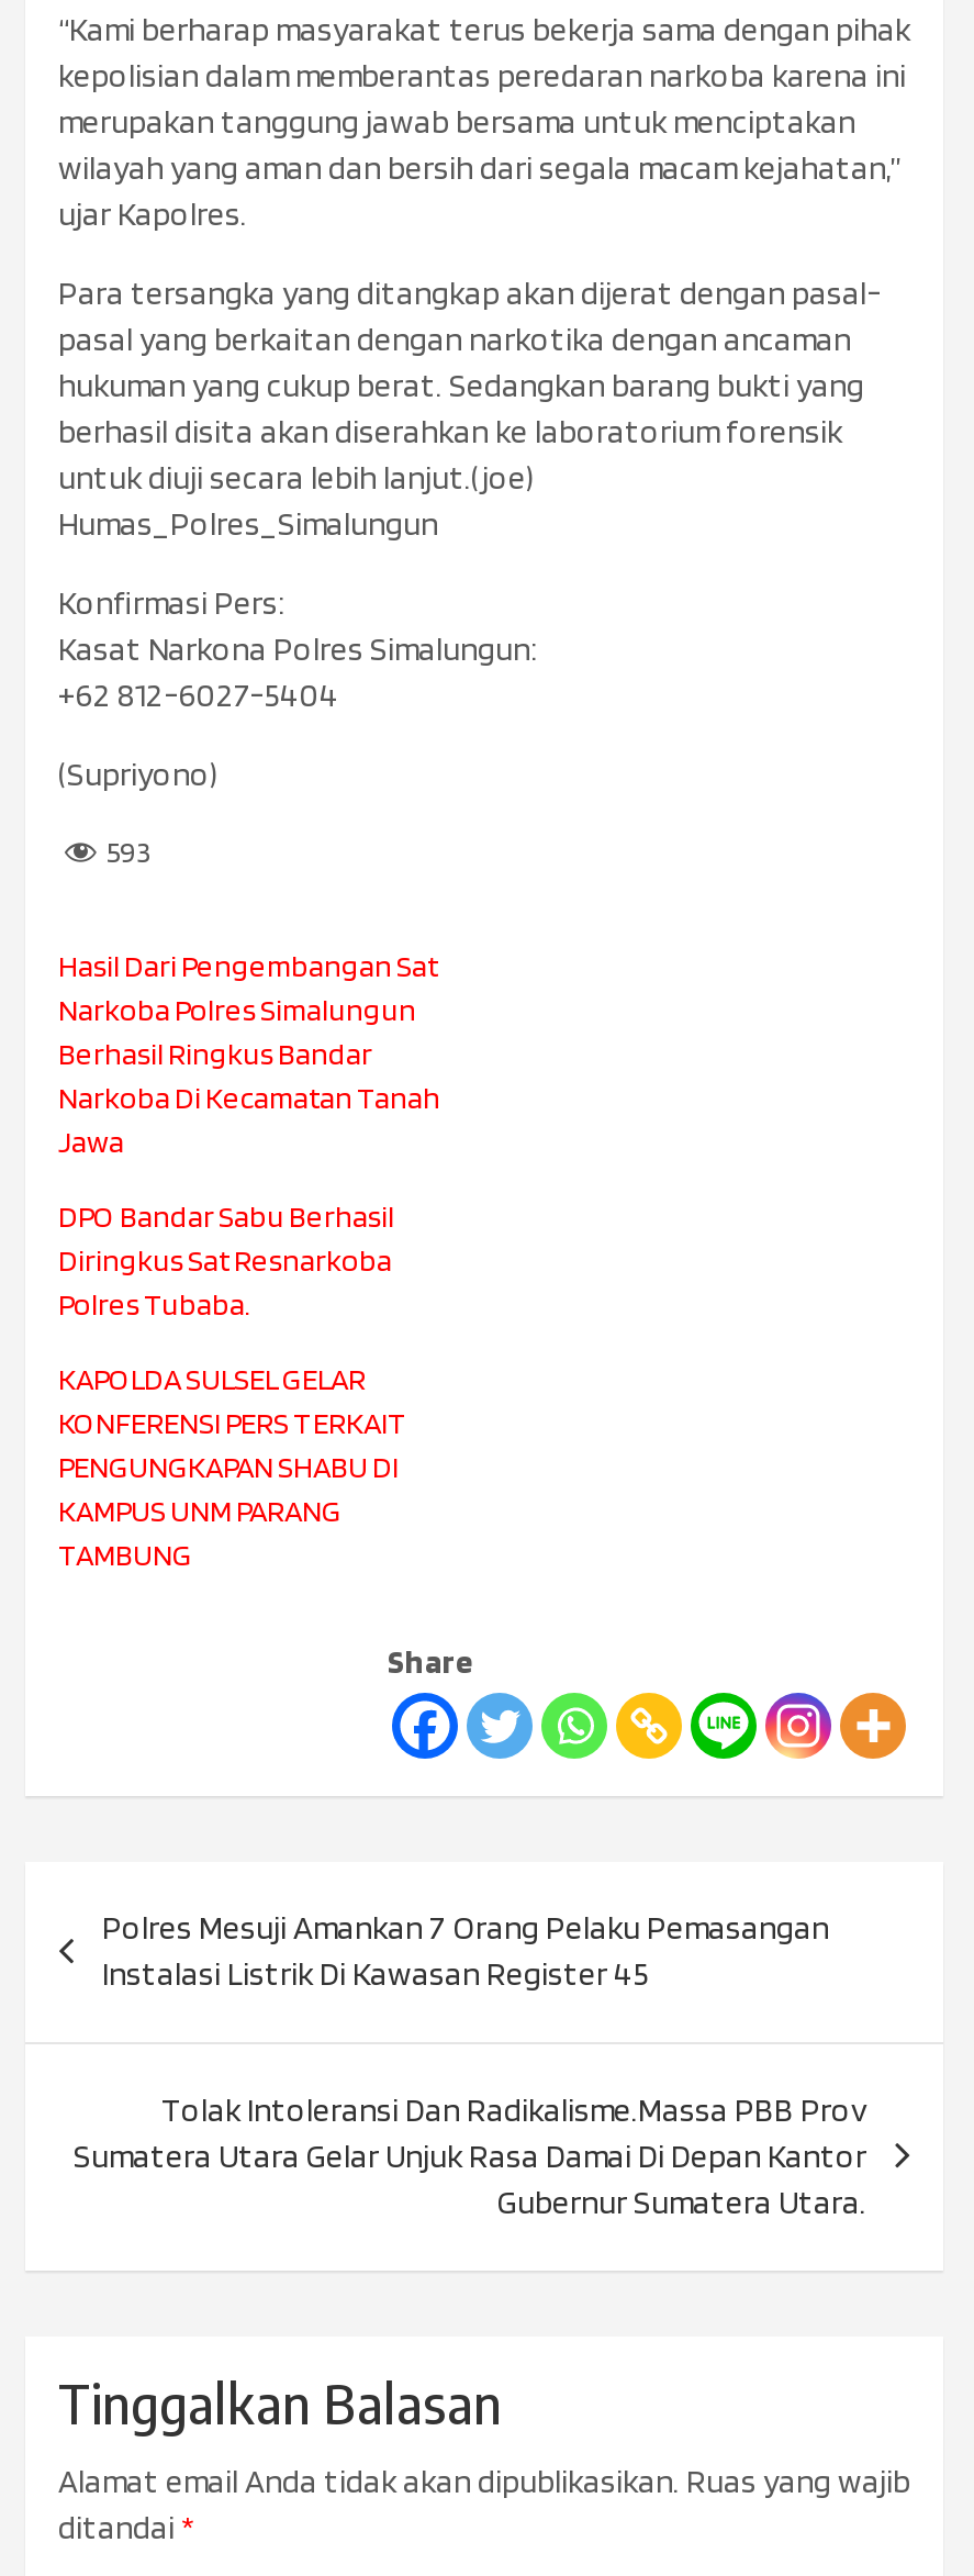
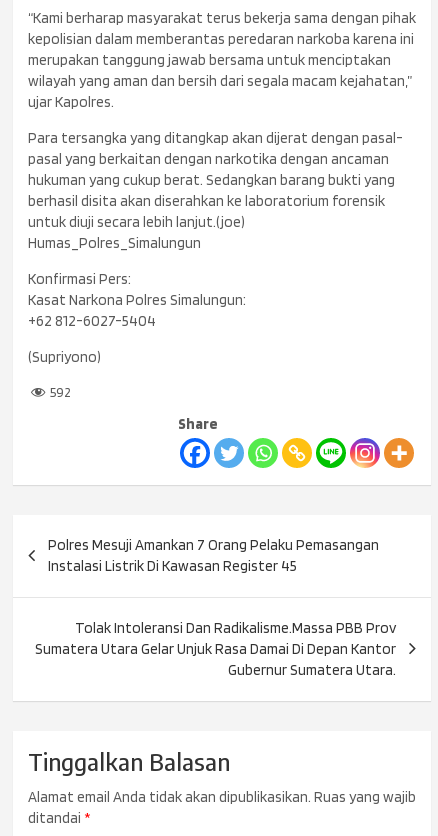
[58,834,440,1571] 593 | Hasil Dari Pengembangan Sat | Narkoba Polres Simalungun | Berhasil Ringkus Bandar | Narkoba Di Kecamatan Tanah | Jawa | DPO Bandar Sabu Berhasil | Diringkus Sat Resnarkoba | Polres Tubaba. | KAPOLDA SULSEL GELAR | KONFERENSI PERS TERKAIT | PENGUNGKAPAN SHABU DI | KAMPUS UNM PARANG | TAMBUNG -> [50,384,71,400] 592

